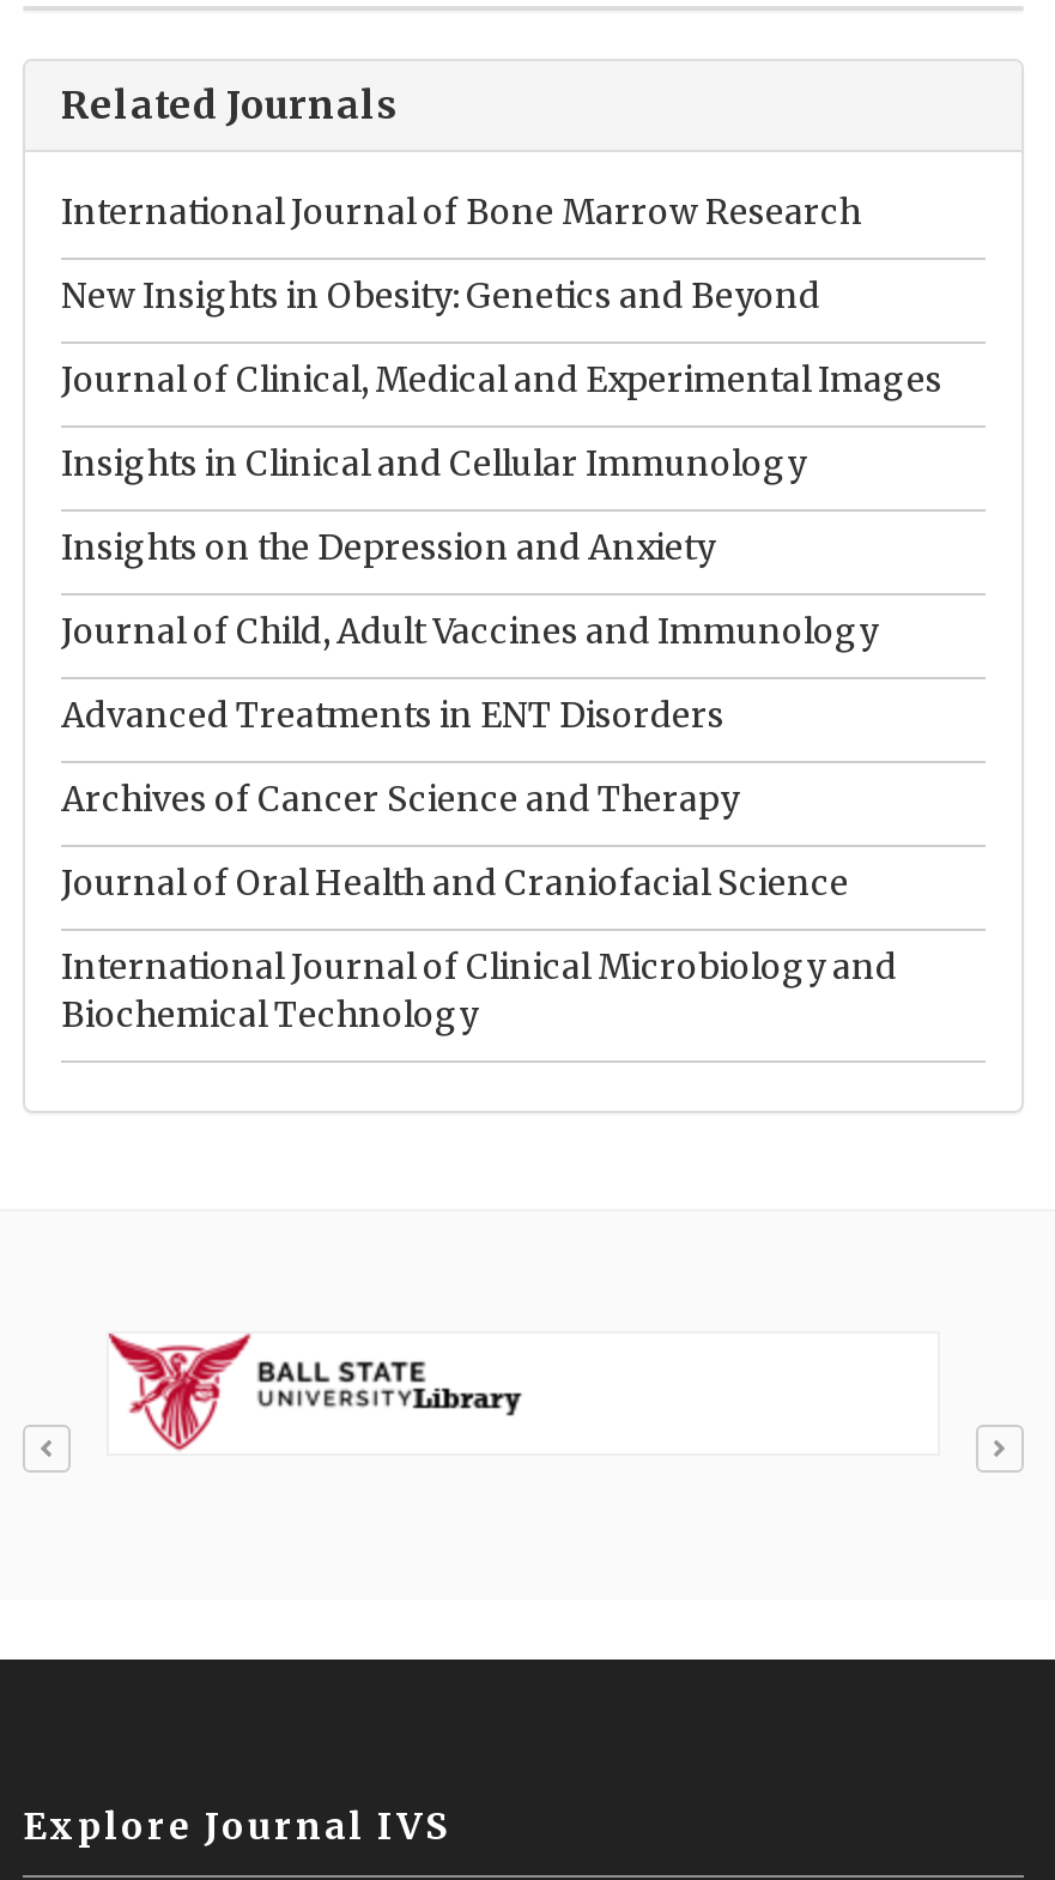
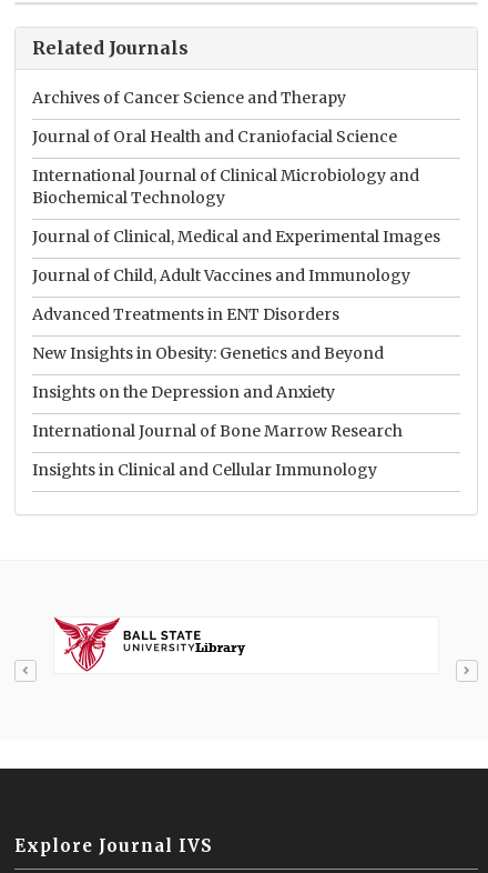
moved [61,192,942,738] -> [32,227,440,480]: Journal of Clinical, Medical and Experimental Images | Journal of Child, Adult Vaccines and Immunology | Advanced Treatments in ENT Disorders | New Insights in Obesity: Genetics and Beyond | Insights on the Depression and Anxiety | International Journal of Bone Marrow Research | Insights in Clinical and Cellular Immunology
moved [61,779,897,1038] -> [32,88,419,208]: Archives of Cancer Science and Therapy | Journal of Oral Health and Craniofacial Science | International Journal of Clinical Microbiology and | Biochemical Technology

